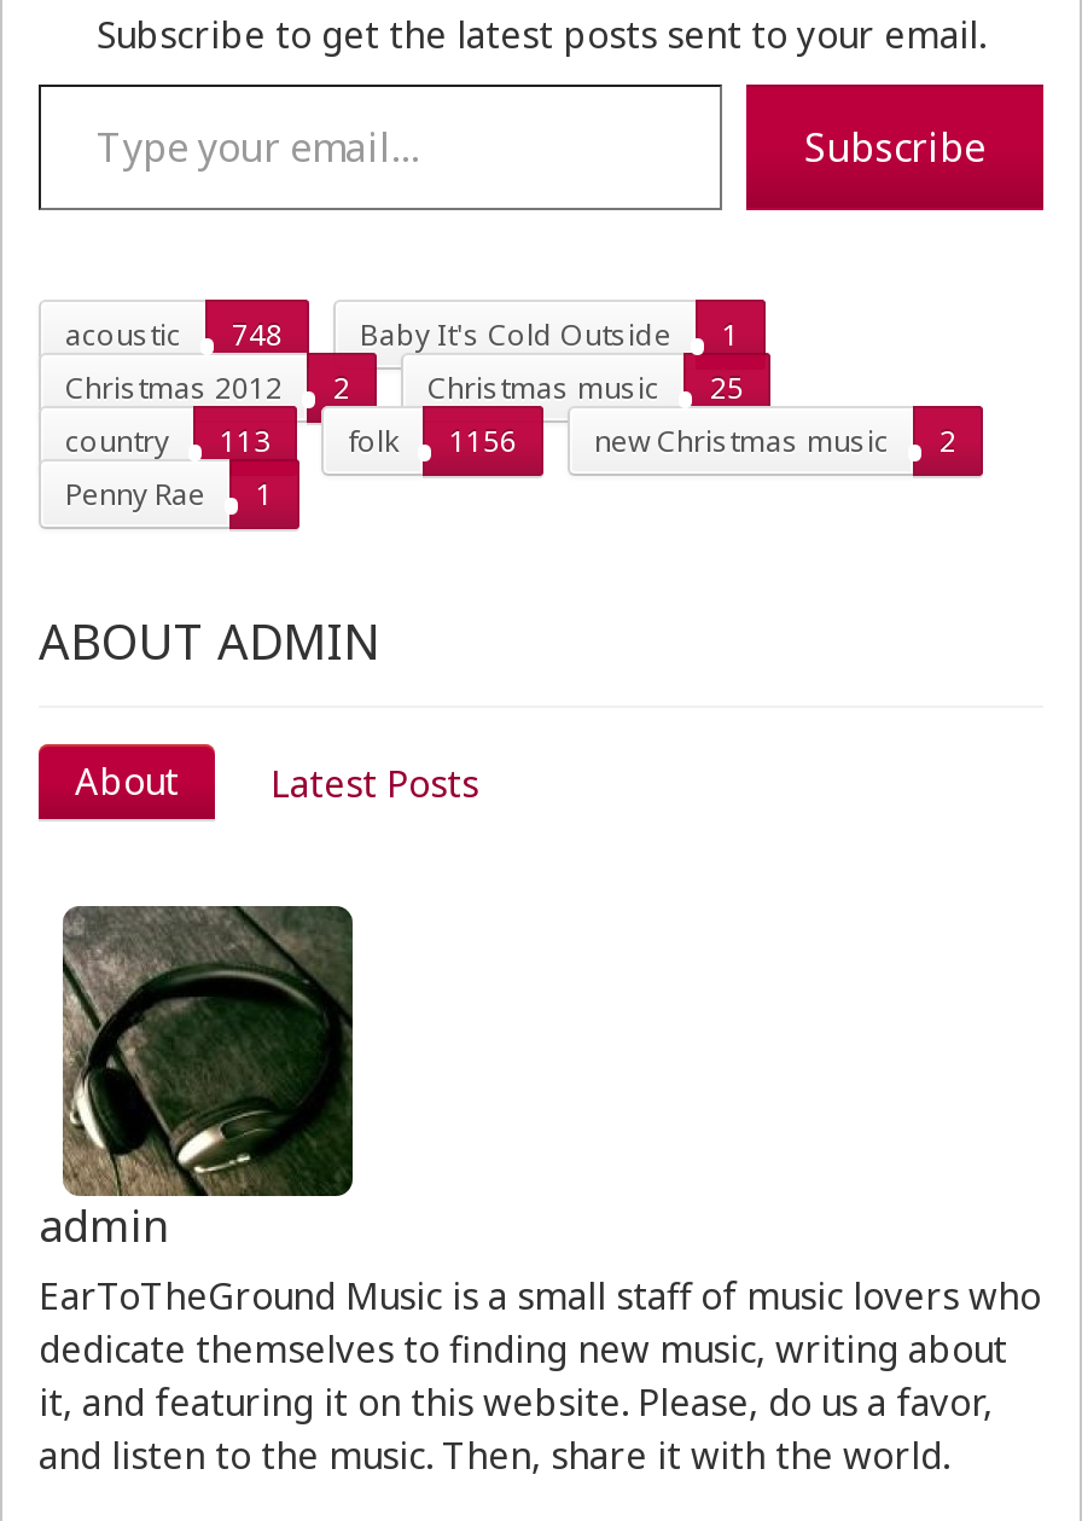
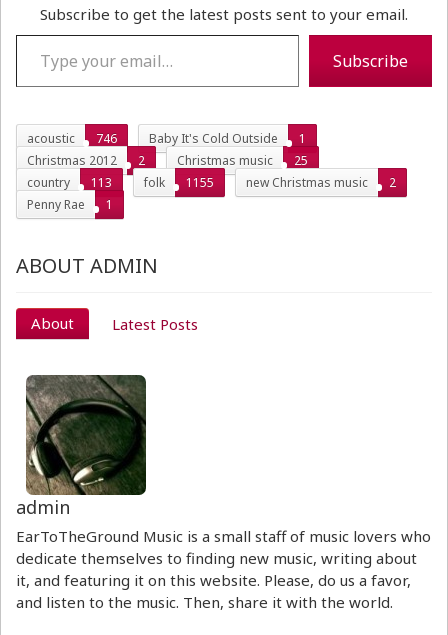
[65,315,739,356] acoustic 748 Baby It's Cold Outside 1 -> [27,130,306,147] acoustic 746 Baby It's Cold Outside 1
[65,421,956,462] country 113 folk 1156 new Christmas music 2 -> [27,174,396,191] country 113 folk 1155 new Christmas music 2

